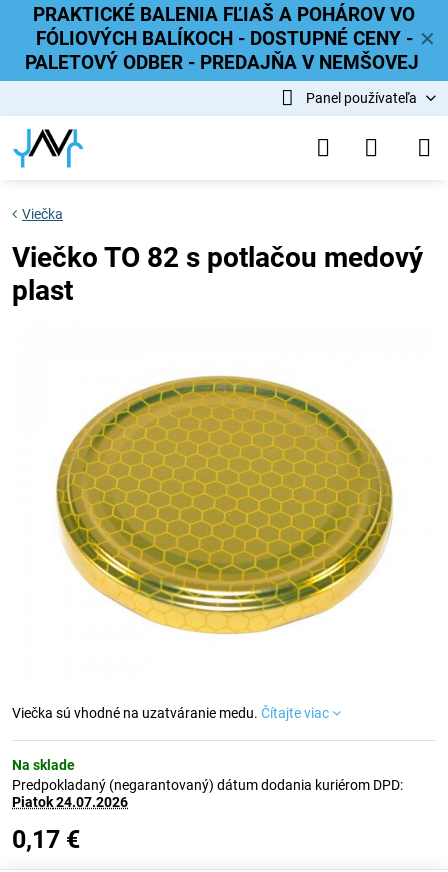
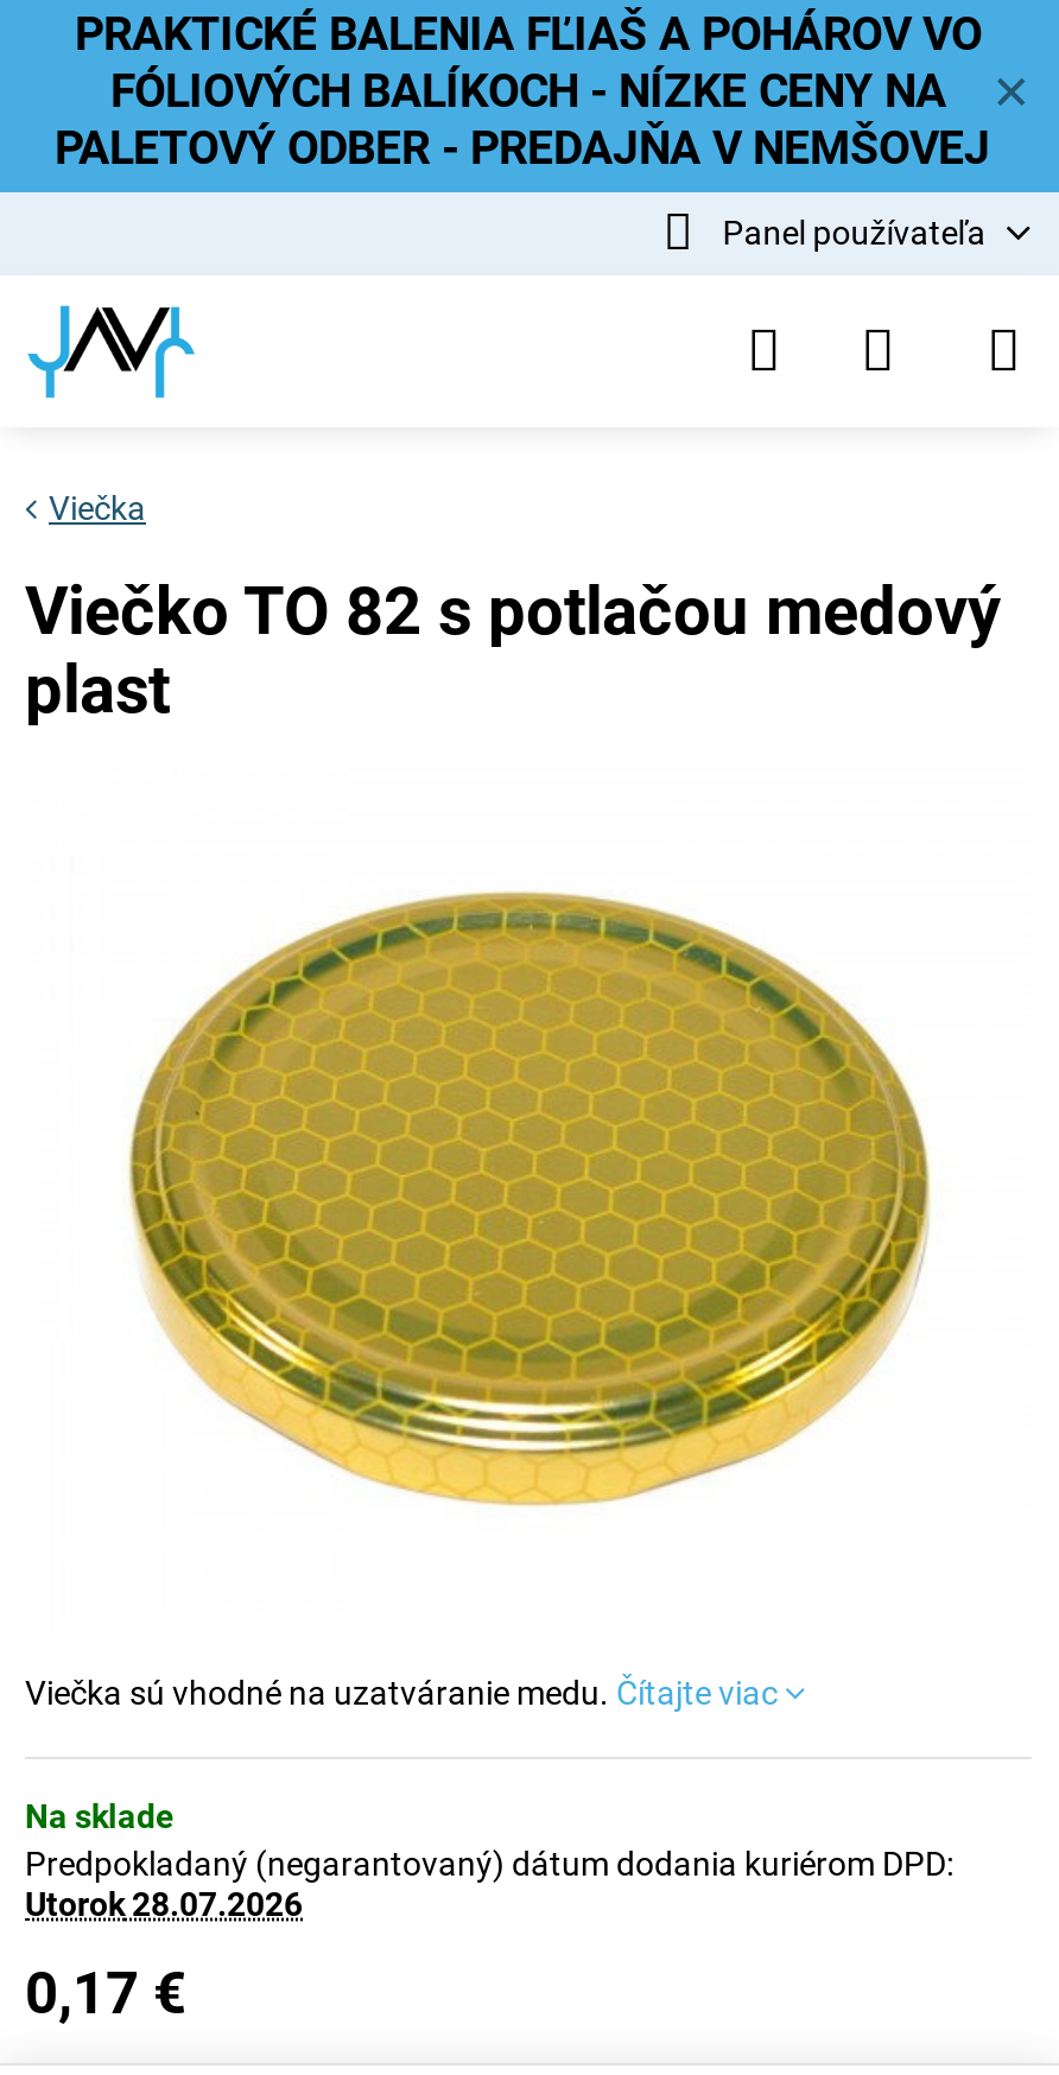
[35,27,412,50] FÓLIOVÝCH BALÍKOCH - DOSTUPNÉ CENY - -> [110,64,946,119] FÓLIOVÝCH BALÍKOCH - NÍZKE CENY NA
[12,794,128,810] Piatok 24.07.2026 -> [25,1885,303,1923] Utorok 28.07.2026

